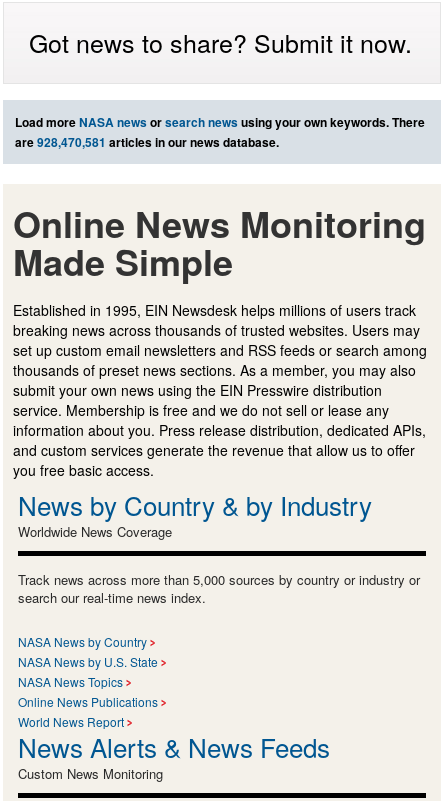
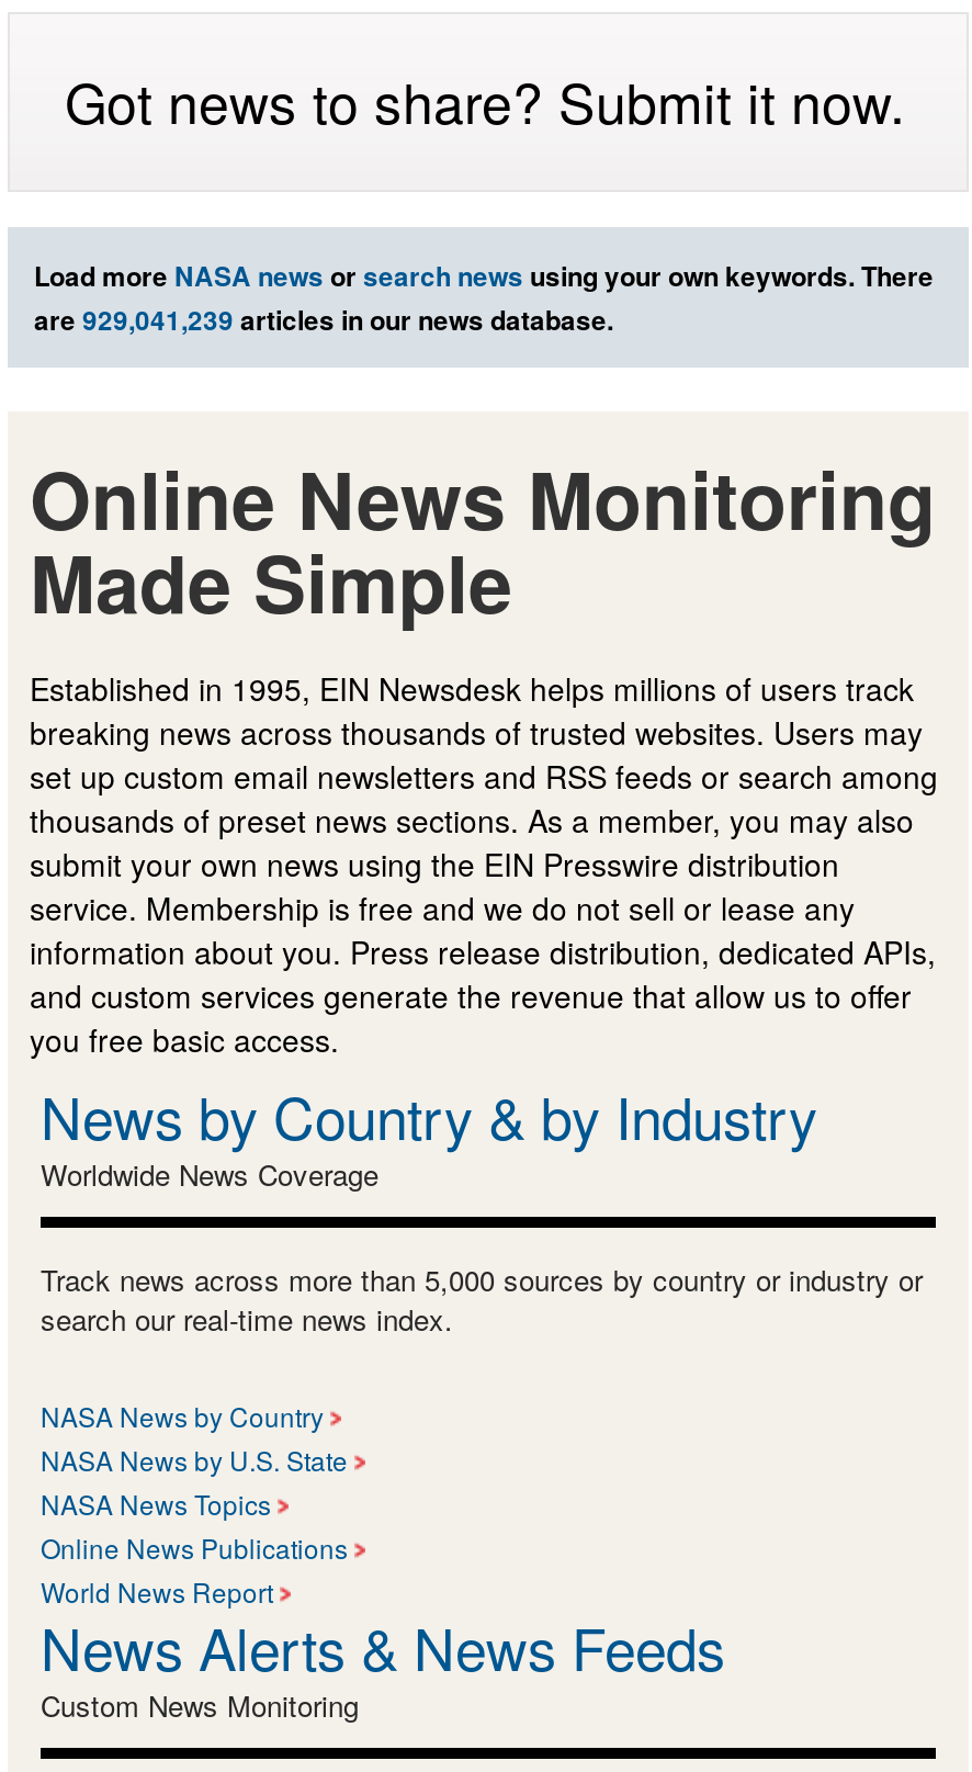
[15,133,279,151] are 928,470,581 articles in our news database. -> [34,298,613,338] are 929,041,239 articles in our news database.

